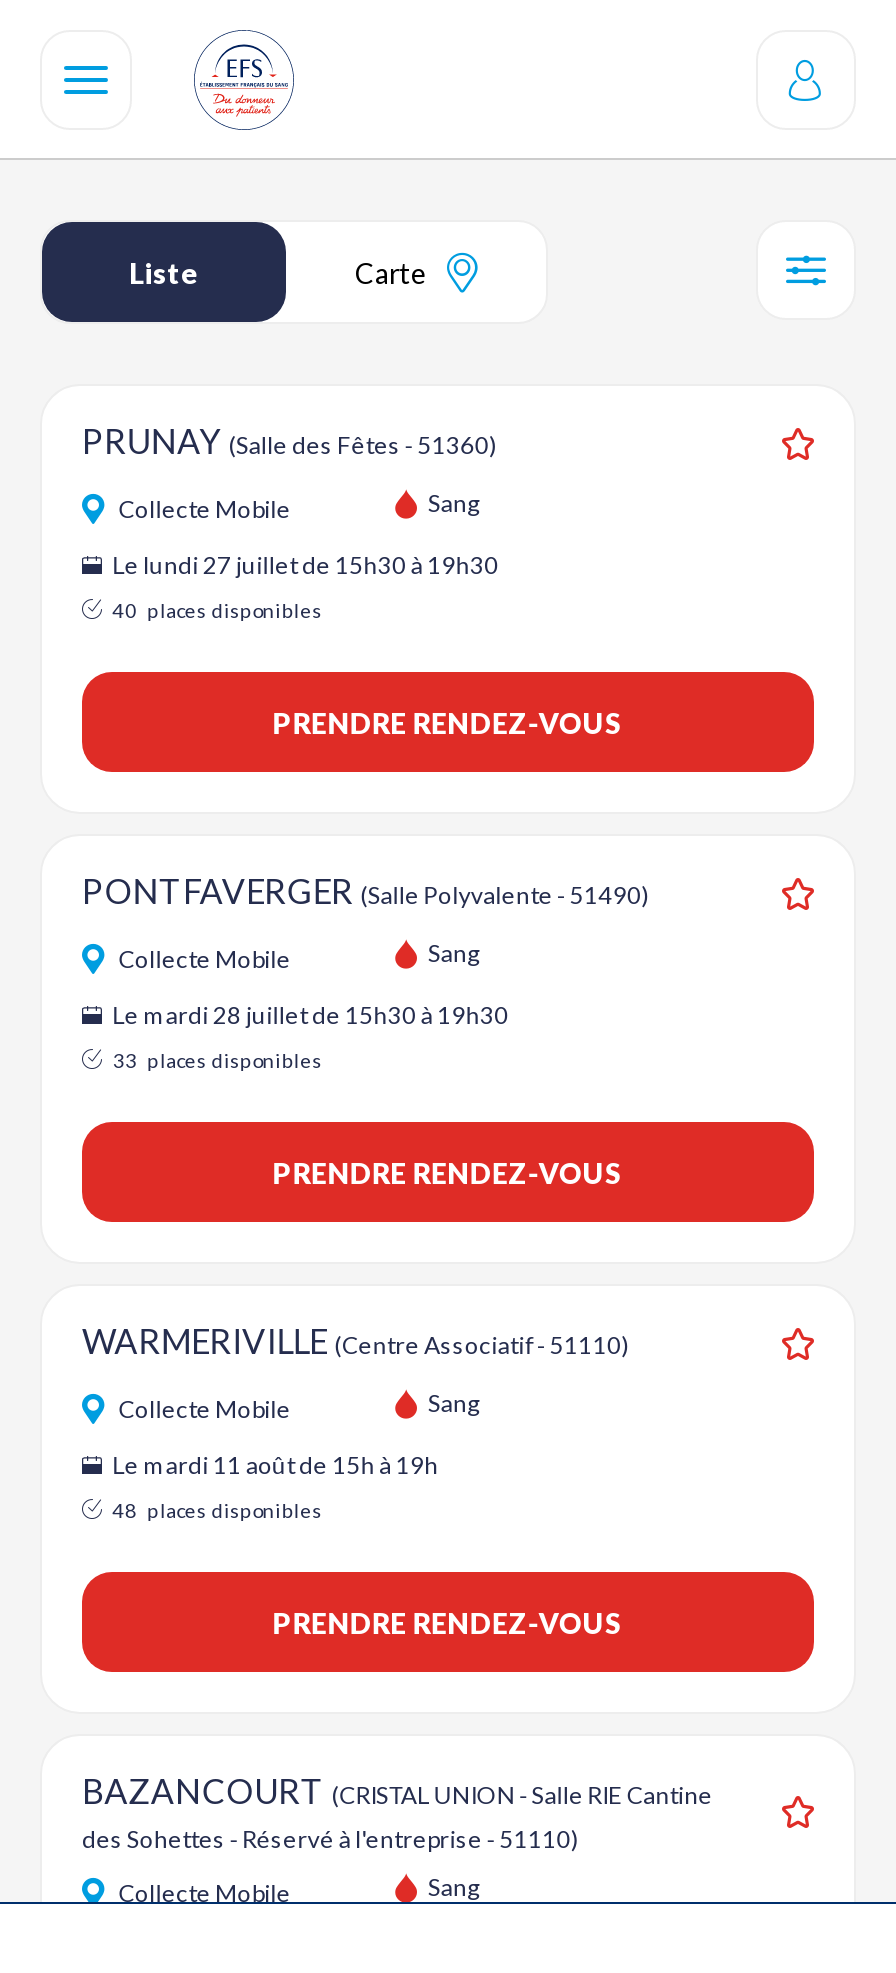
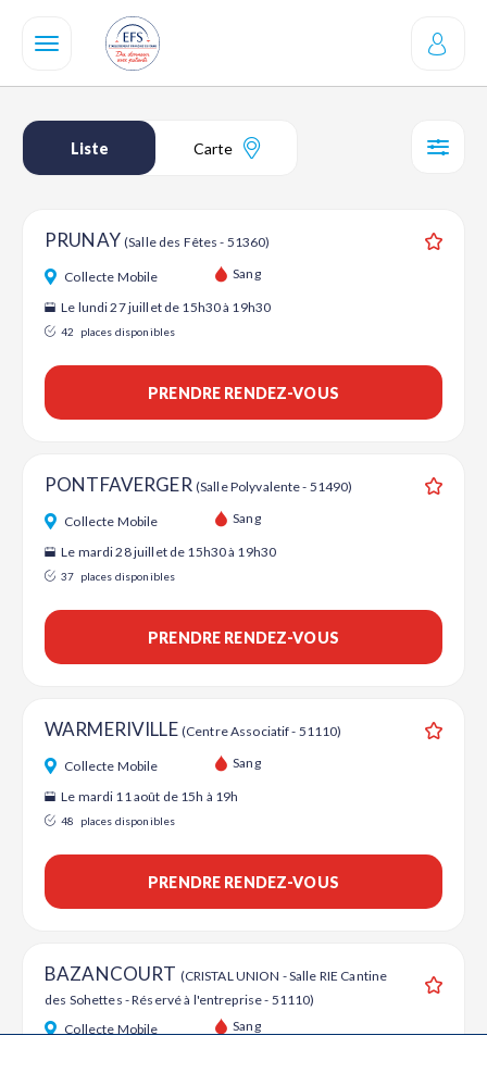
[113,598,322,622] 40 places disponibles -> [61,325,175,338] 42 places disponibles
[113,1048,322,1072] 33 places disponibles -> [61,570,175,583] 37 places disponibles

